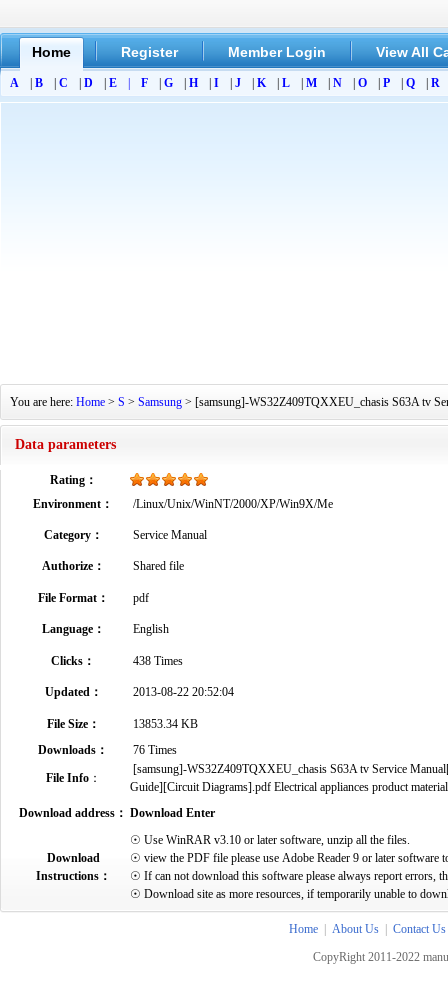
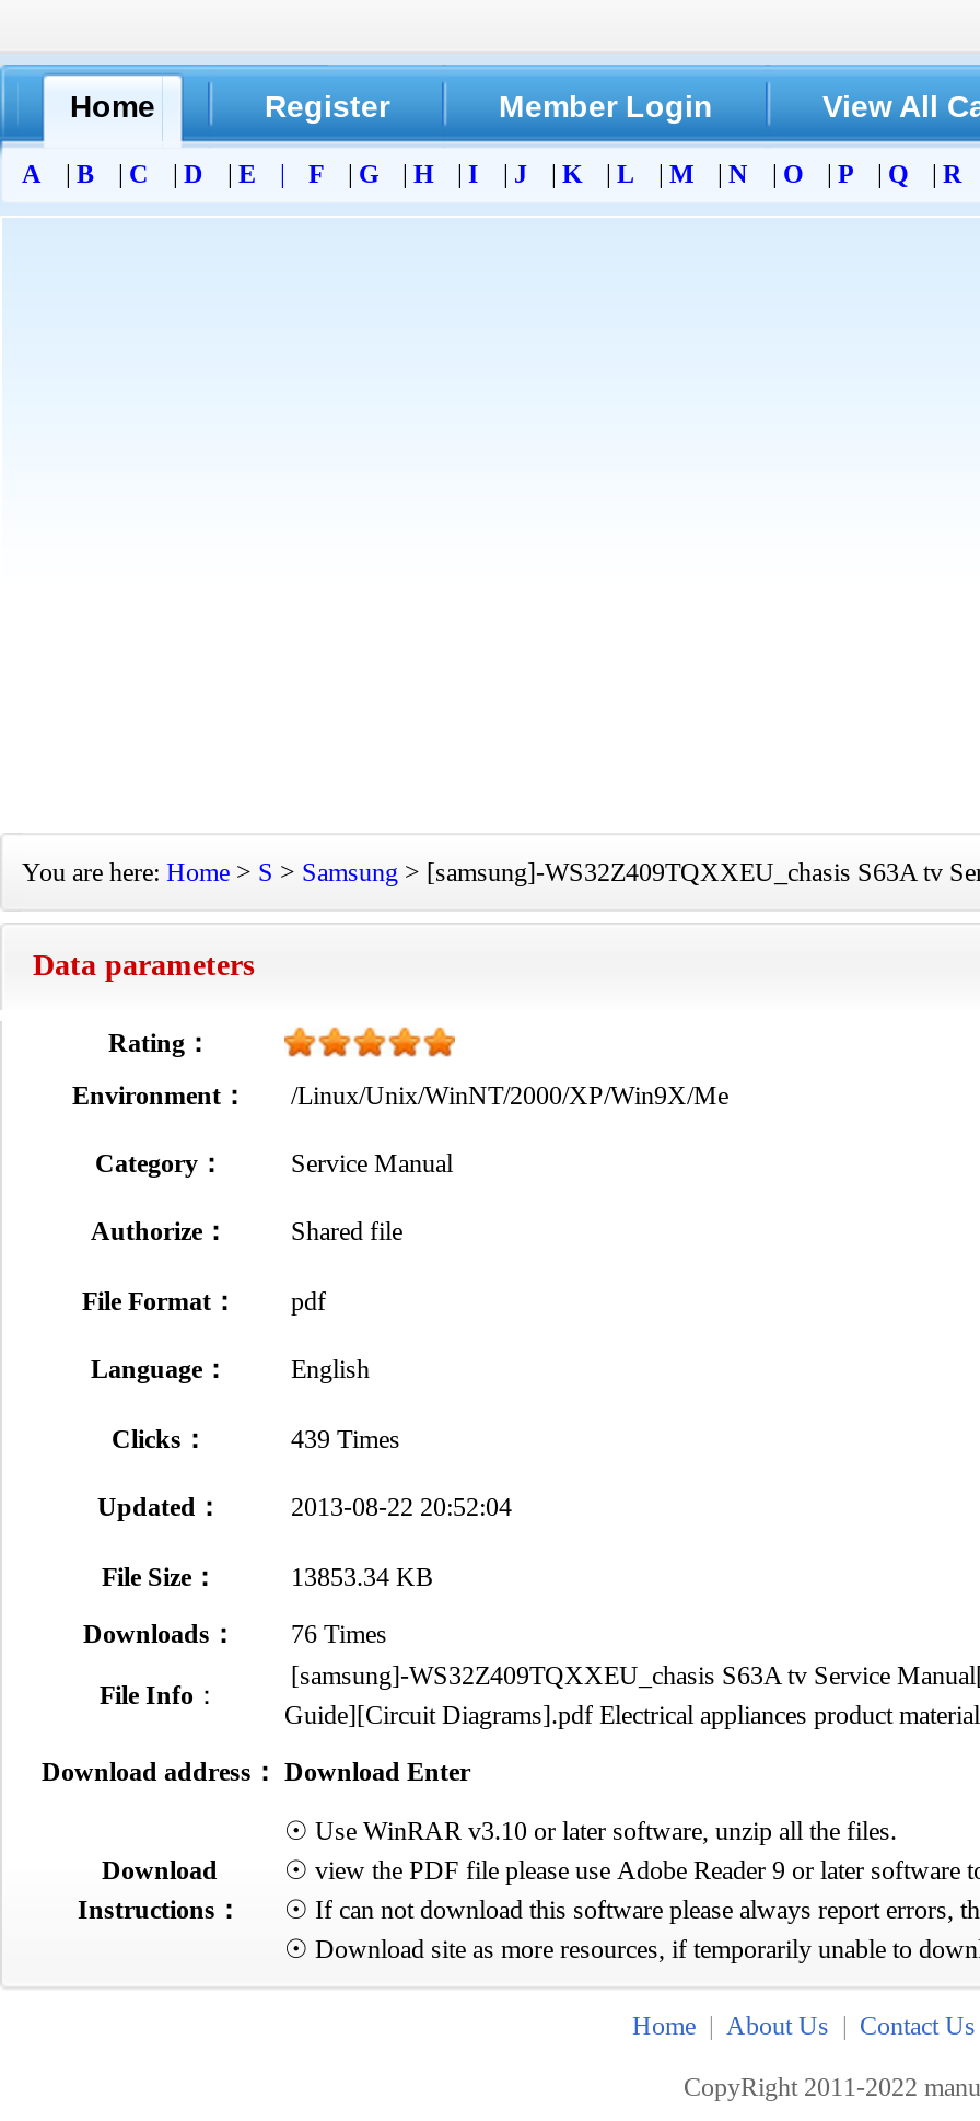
[130,654,183,668] 438 Times -> [284,1424,400,1454] 439 Times

